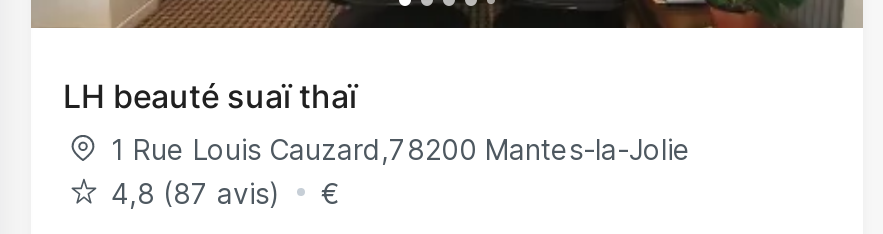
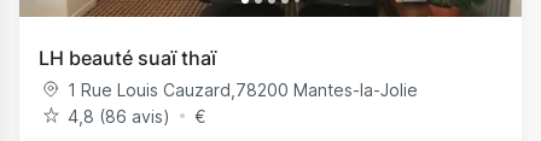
[111,175,281,209] 4,8 (87 avis) -> [68,105,170,126] 4,8 (86 avis)

